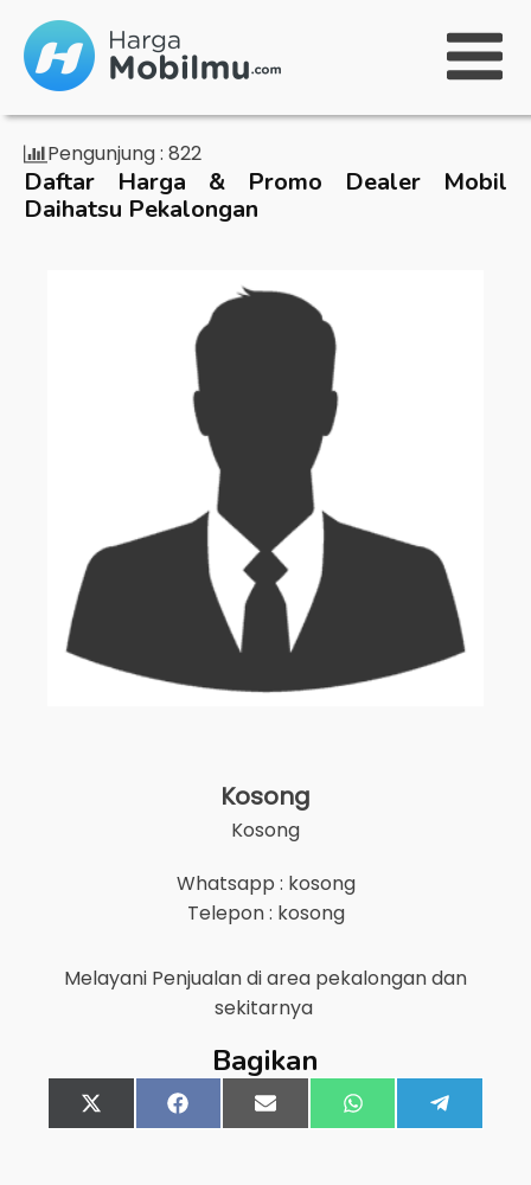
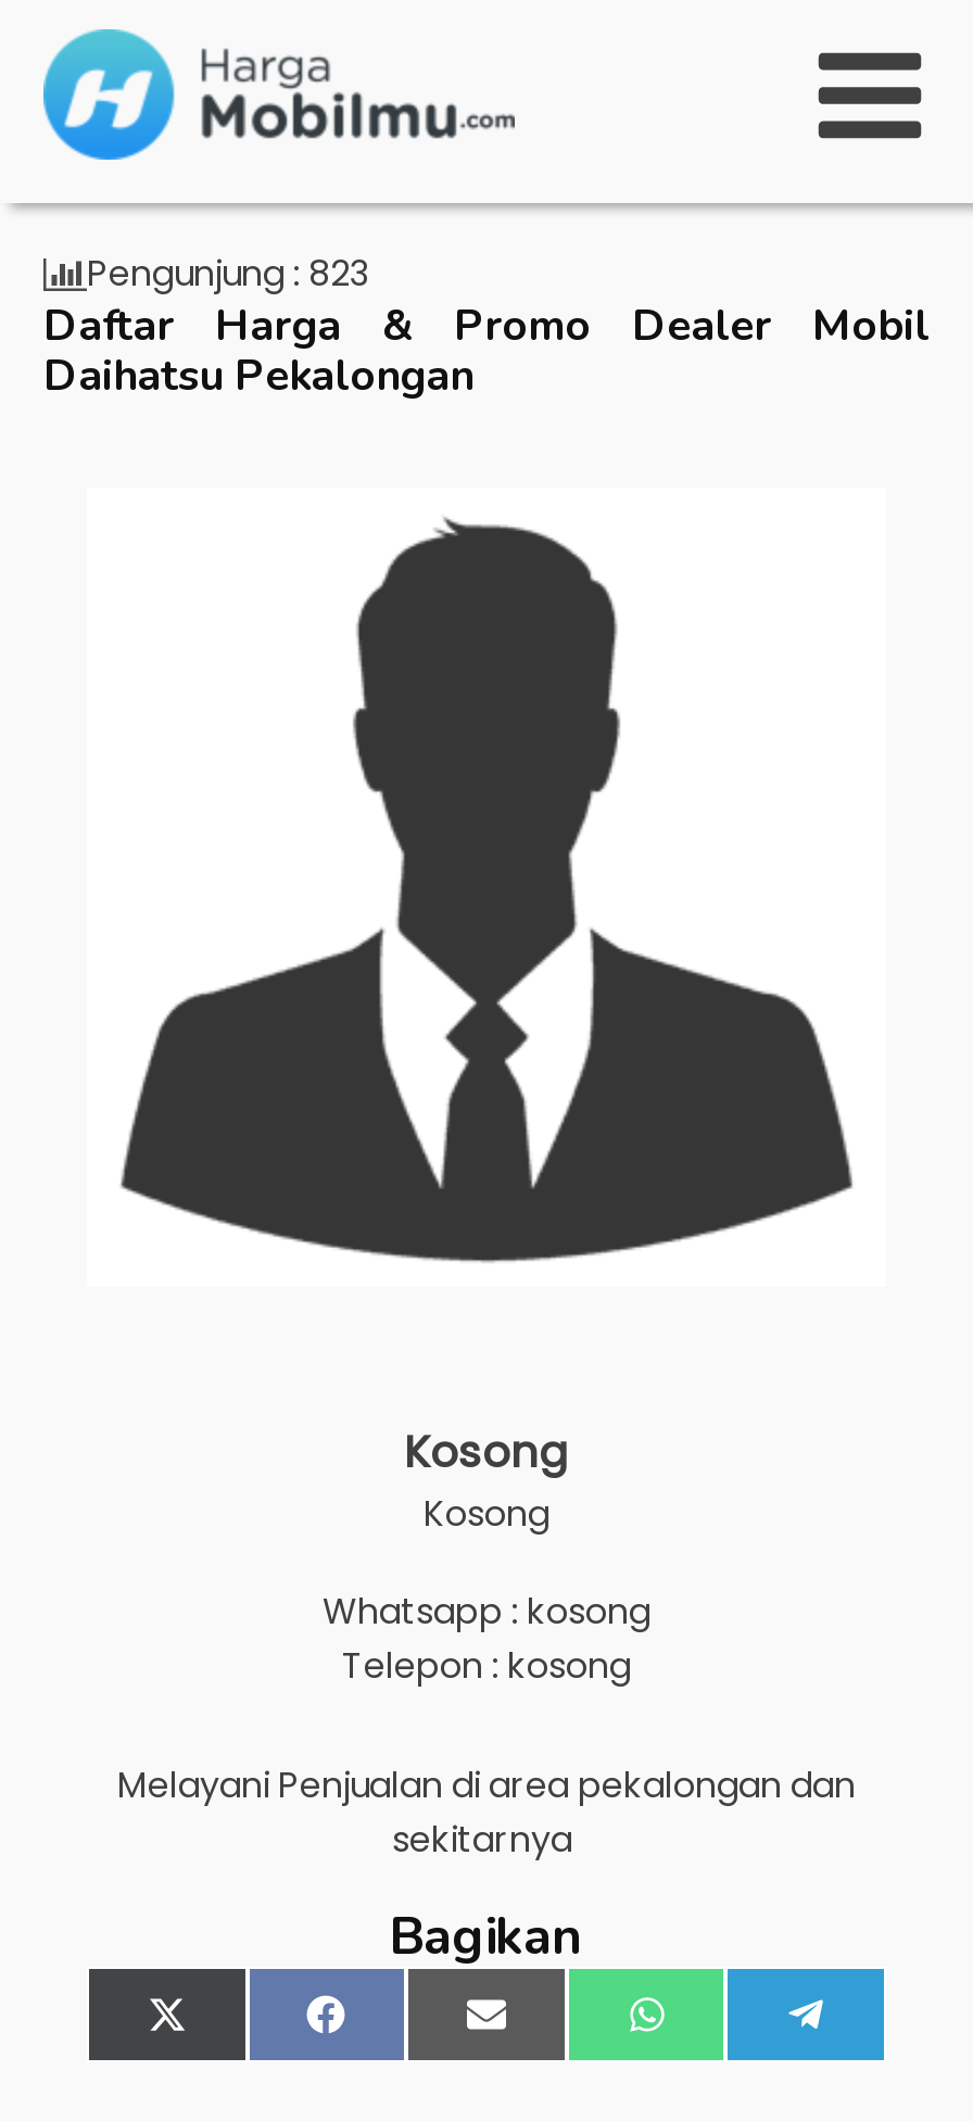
[47,140,201,167] Pengunjung : 822 -> [87,249,369,299] Pengunjung : 823

